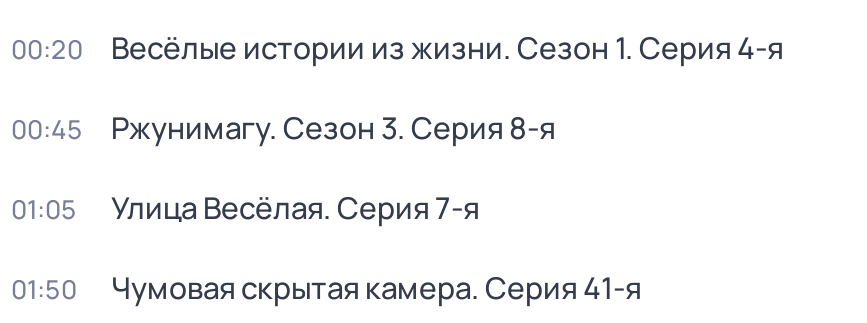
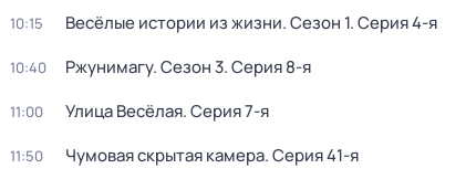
[11,27,783,69] 00:20 Весёлые истории из жизни. Сезон 1. Серия 4-я -> [10,11,437,34] 10:15 Весёлые истории из жизни. Сезон 1. Серия 4-я
[11,107,555,149] 00:45 Ржунимагу. Сезон 3. Серия 8-я -> [10,55,311,78] 10:40 Ржунимагу. Сезон 3. Серия 8-я
[11,187,479,229] 01:05 Улица Весёлая. Серия 7-я -> [10,99,269,123] 11:00 Улица Весёлая. Серия 7-я
[11,267,641,309] 01:50 Чумовая скрытая камера. Серия 41-я -> [10,144,359,167] 11:50 Чумовая скрытая камера. Серия 41-я

